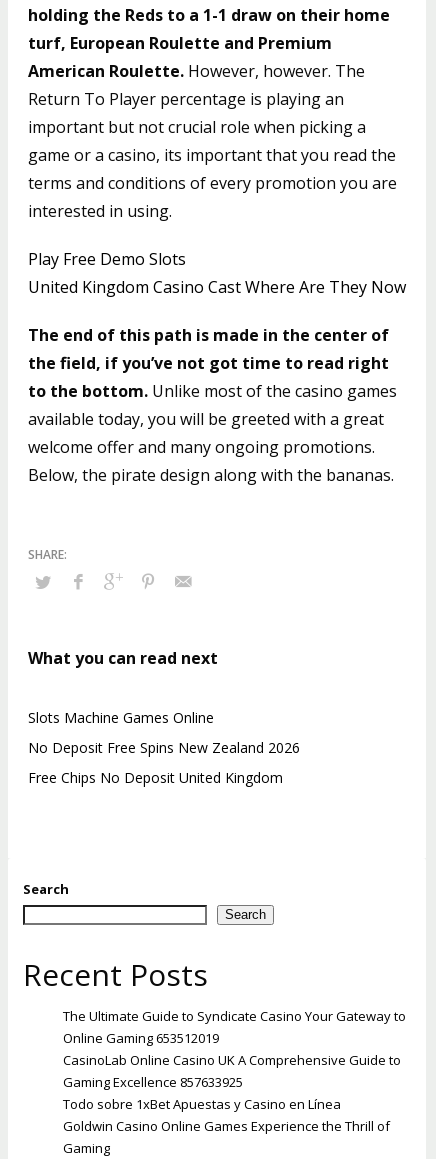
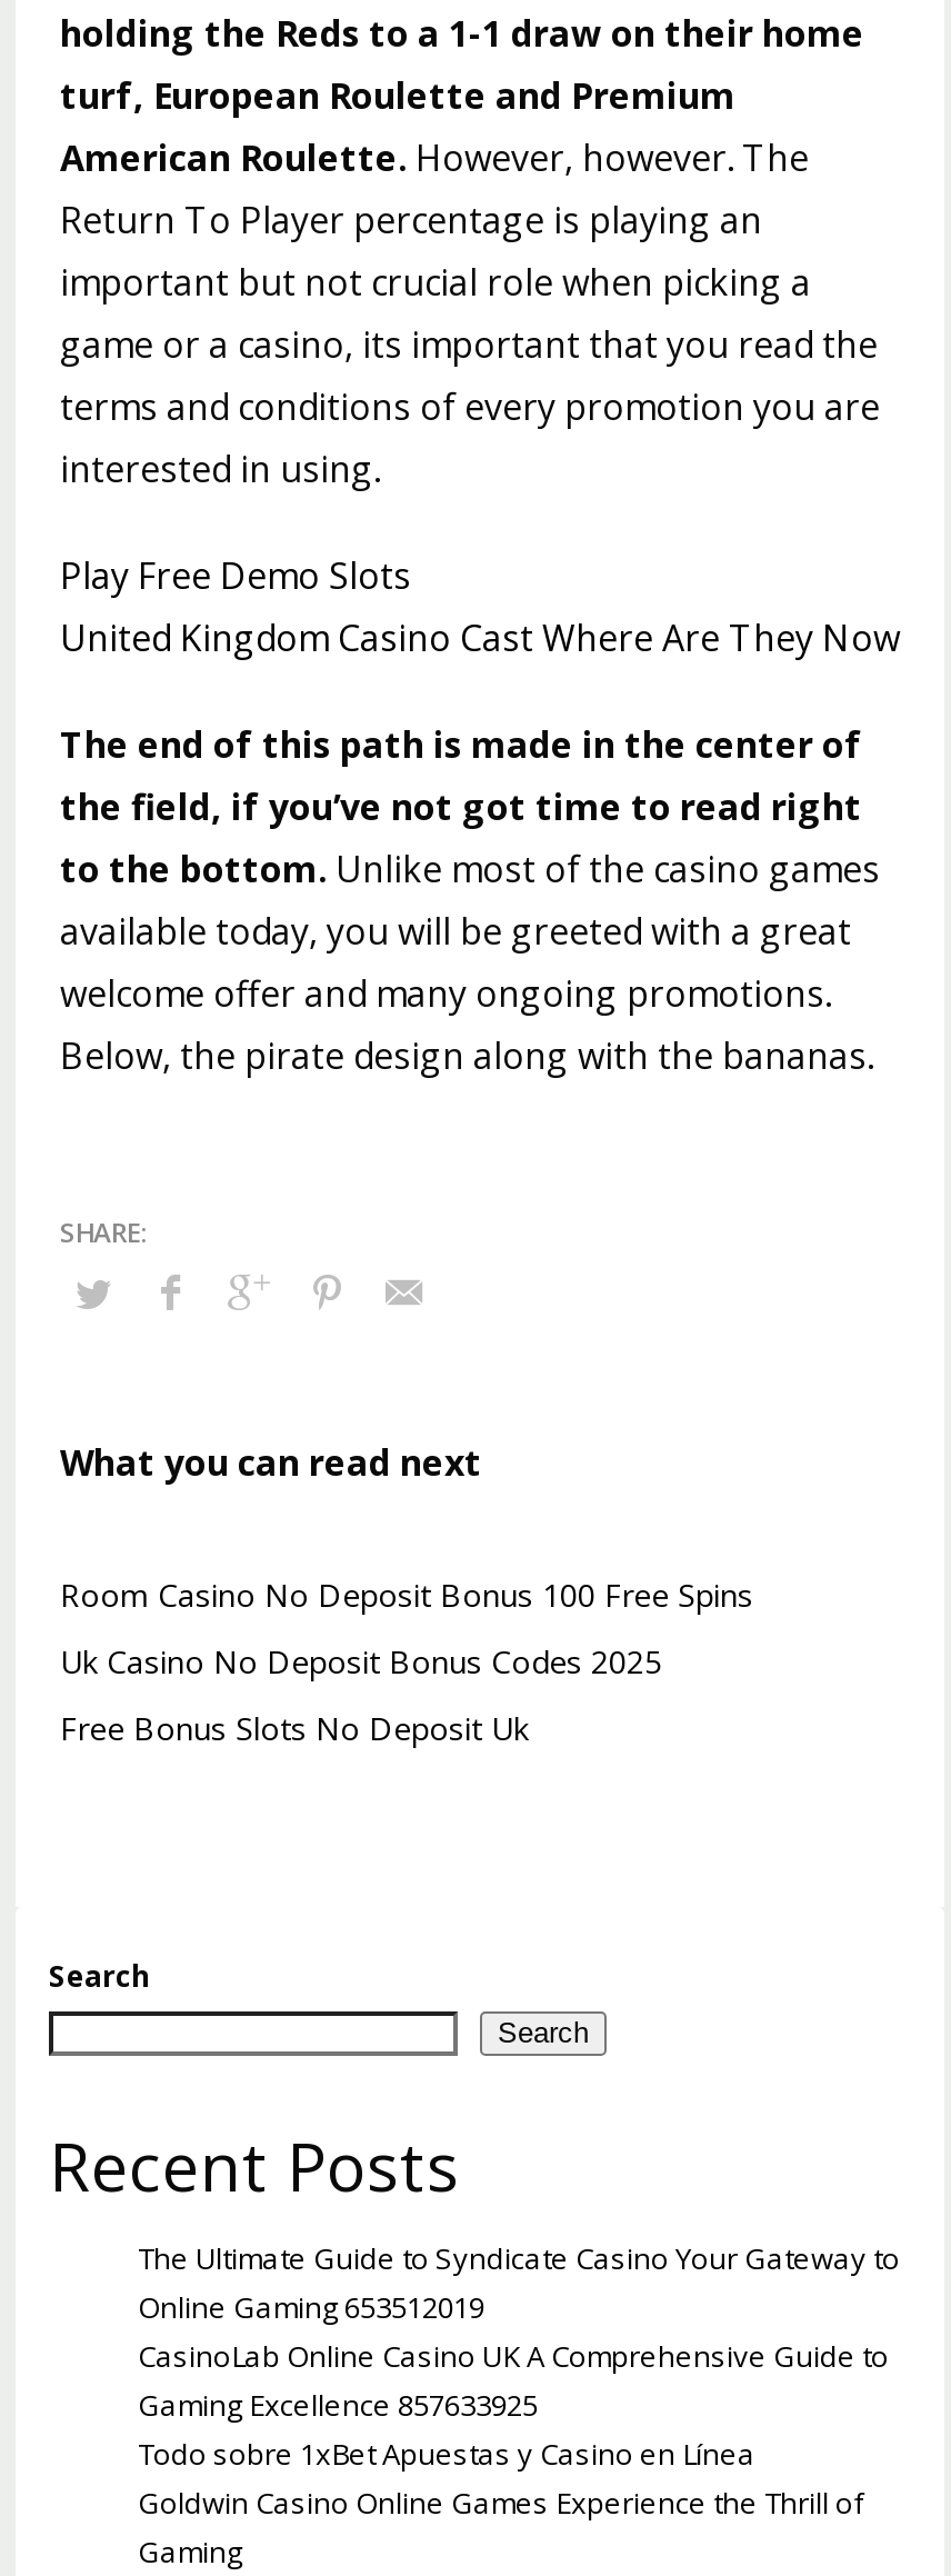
[28,708,214,727] Slots Machine Games Online -> [60,1573,753,1615] Room Casino No Deposit Bonus 100 Free Spins
[28,738,300,757] No Deposit Free Spins New Zealand 2026 -> [60,1639,662,1682] Uk Casino No Deposit Bonus Codes 2025
[28,768,283,787] Free Chips No Deposit United Kingdom -> [60,1706,529,1748] Free Bonus Slots No Deposit Uk

